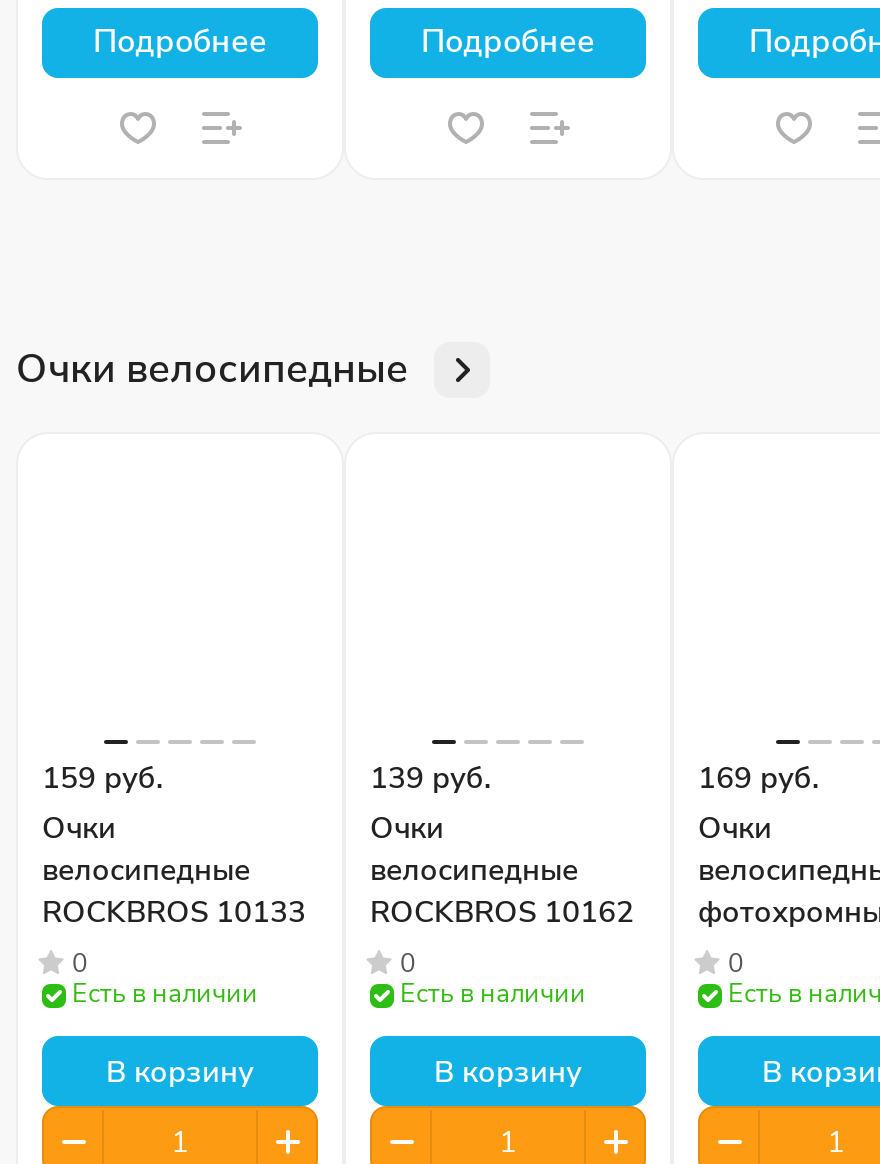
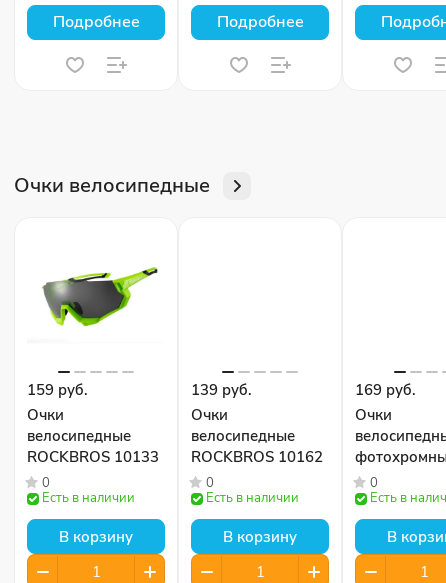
none -> [41,266,158,327] [image]

